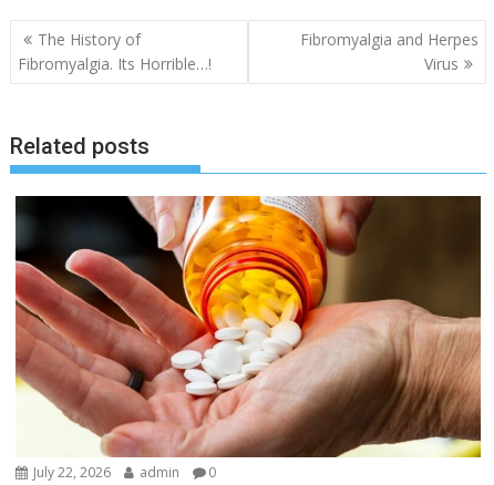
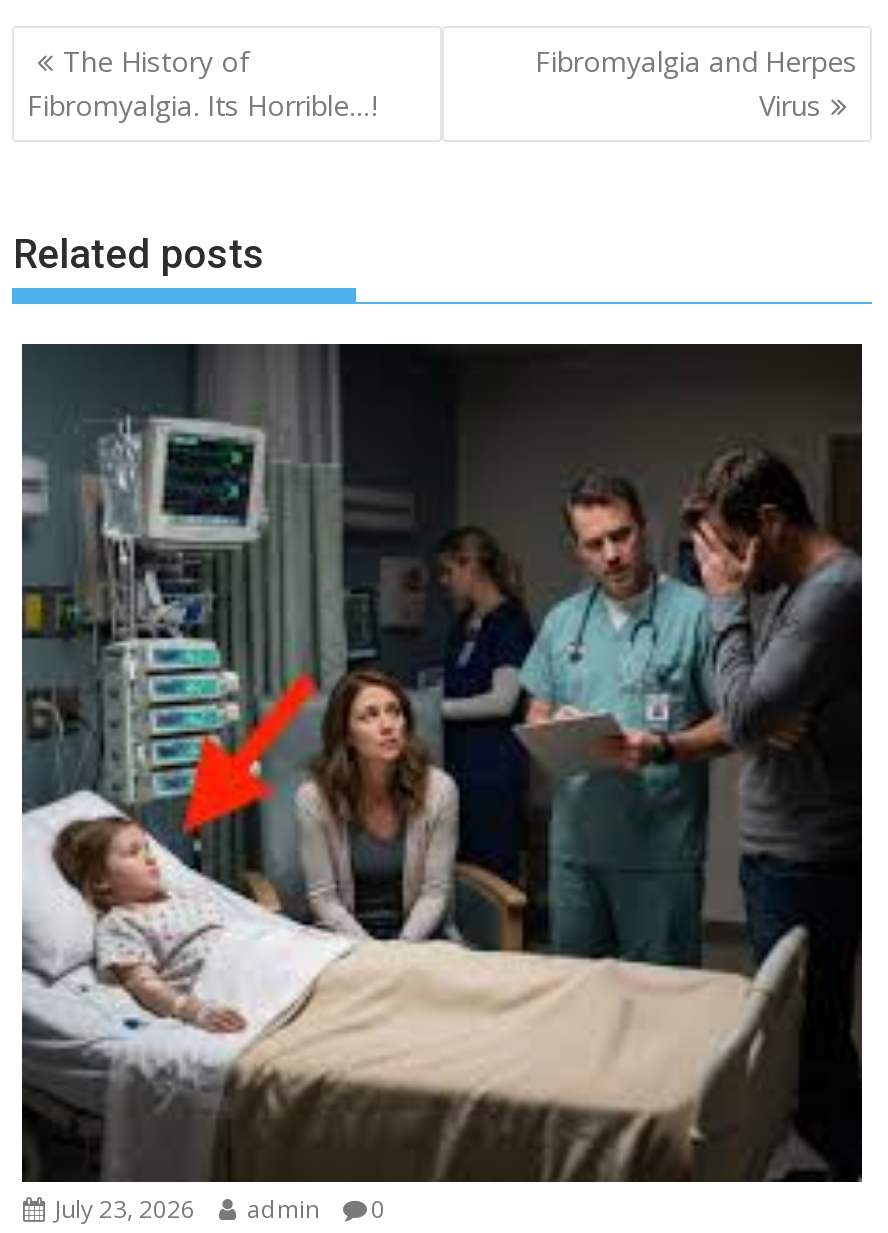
[14,195,482,481] [image] | July 22, 2026 admin 0 -> [20,342,864,1226] [image] | July 23, 2026 admin 0

